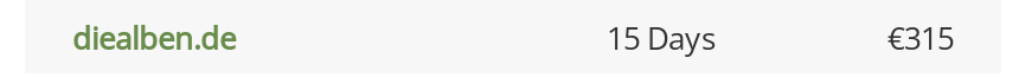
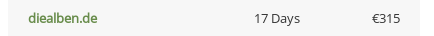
[607,17,716,59] 15 Days -> [253,9,299,27] 17 Days

